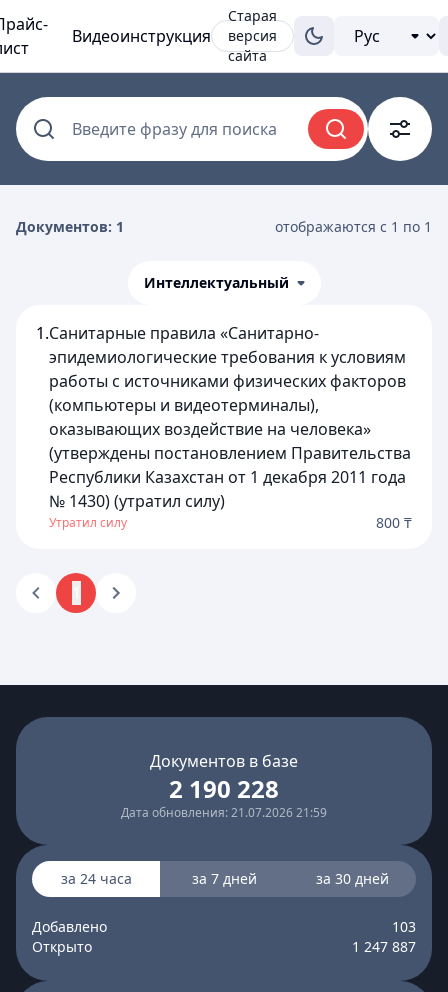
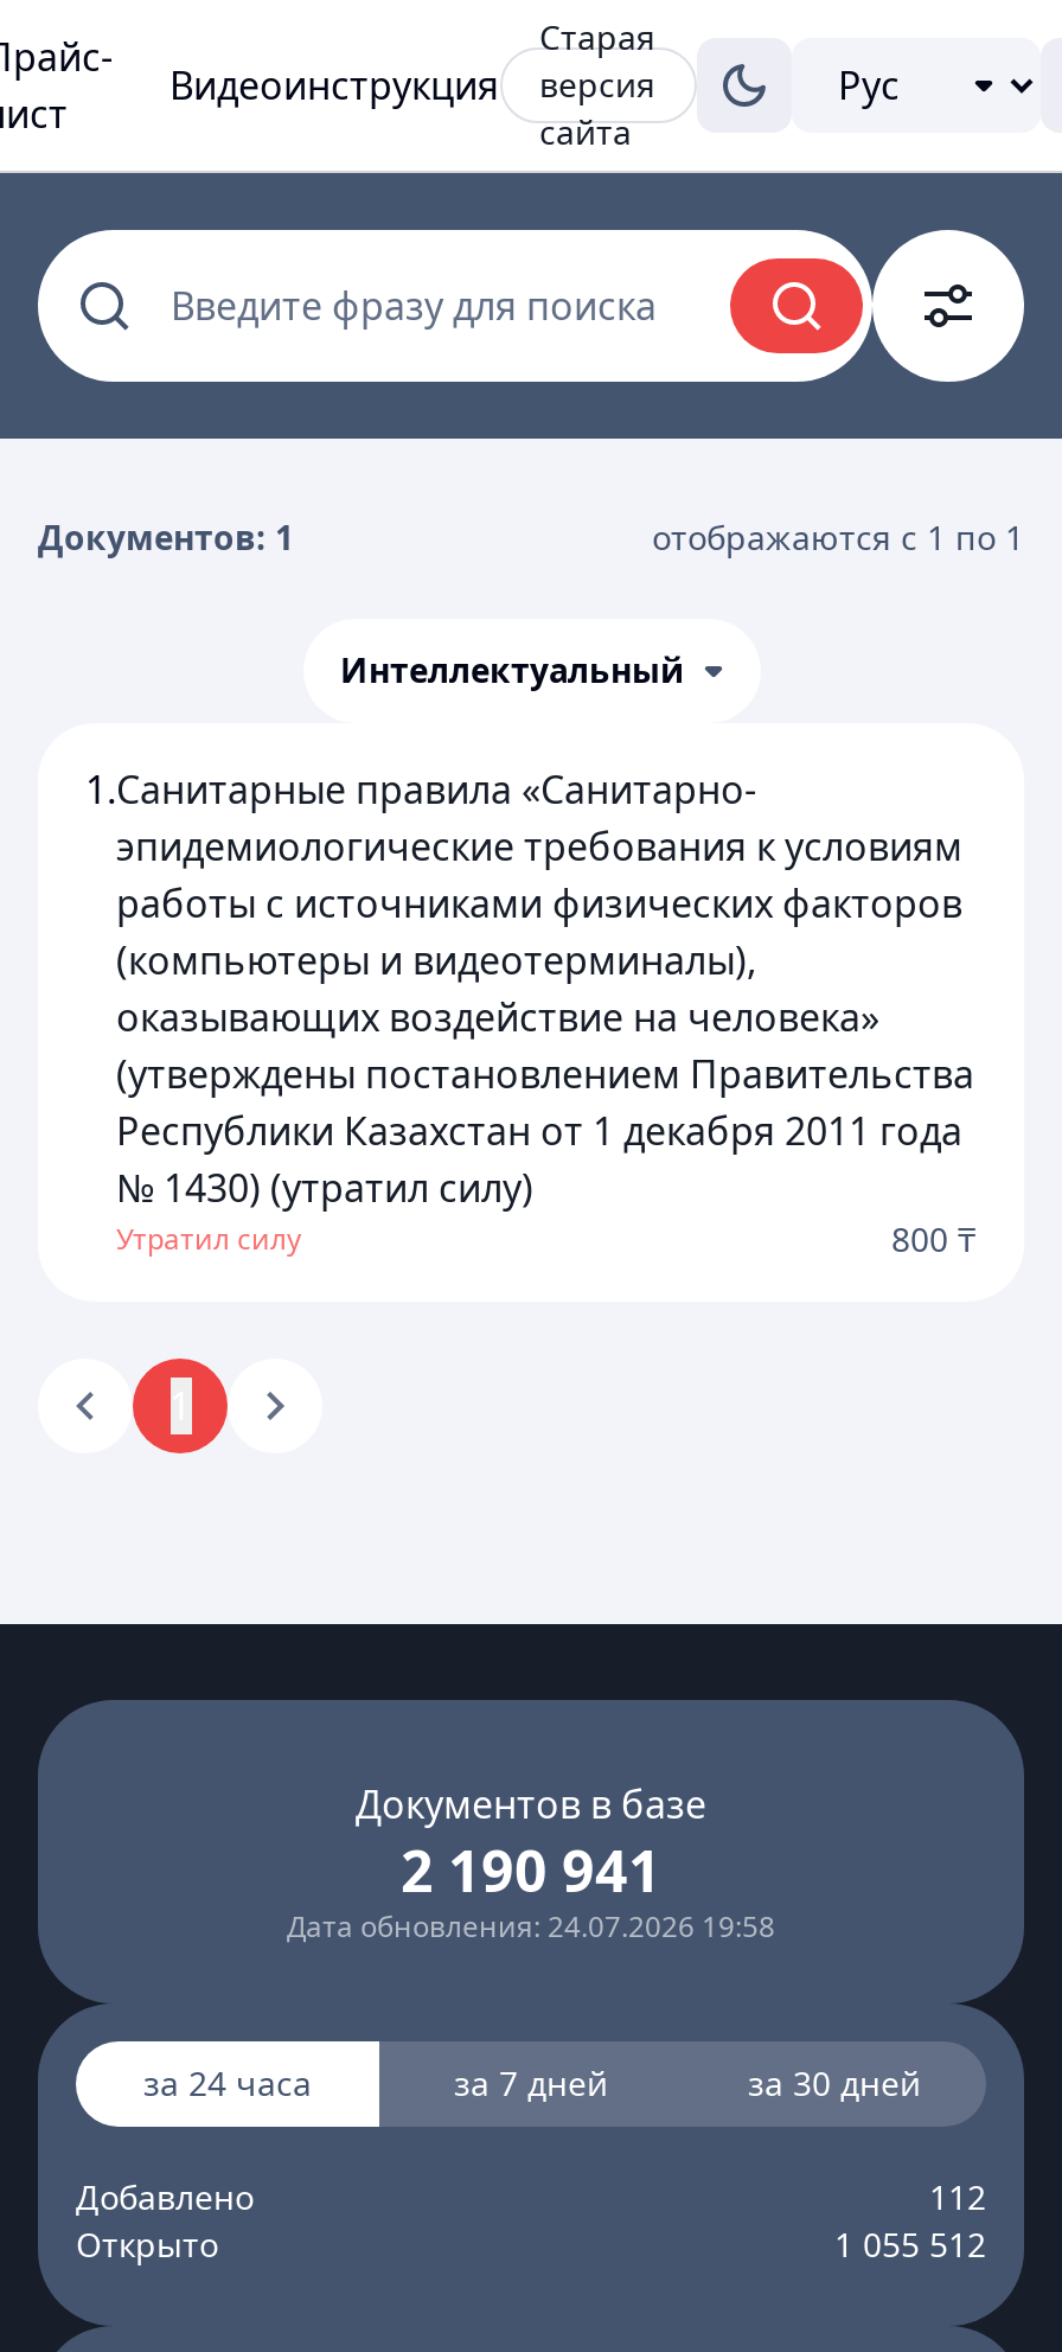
[169,772,279,805] 2 190 228 -> [401,1830,661,1909] 2 190 941
[121,804,327,821] Дата обновления: 21.07.2026 21:59 -> [287,1906,775,1947] Дата обновления: 24.07.2026 19:58
[392,917,416,936] 103 -> [929,2174,986,2219] 112
[352,937,416,956] 1 247 887 -> [834,2222,986,2267] 1 055 512

